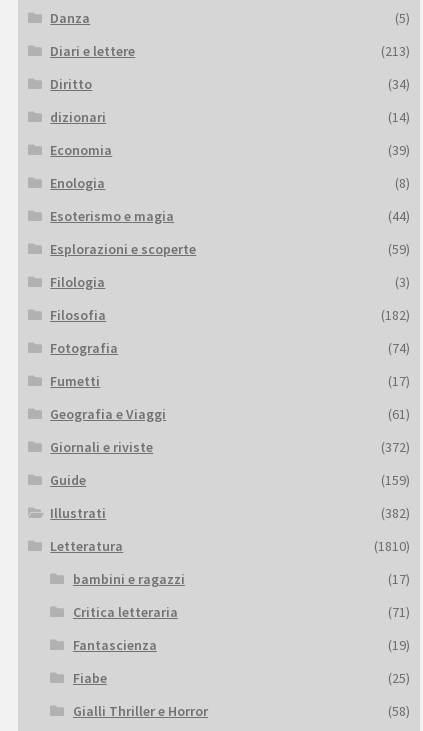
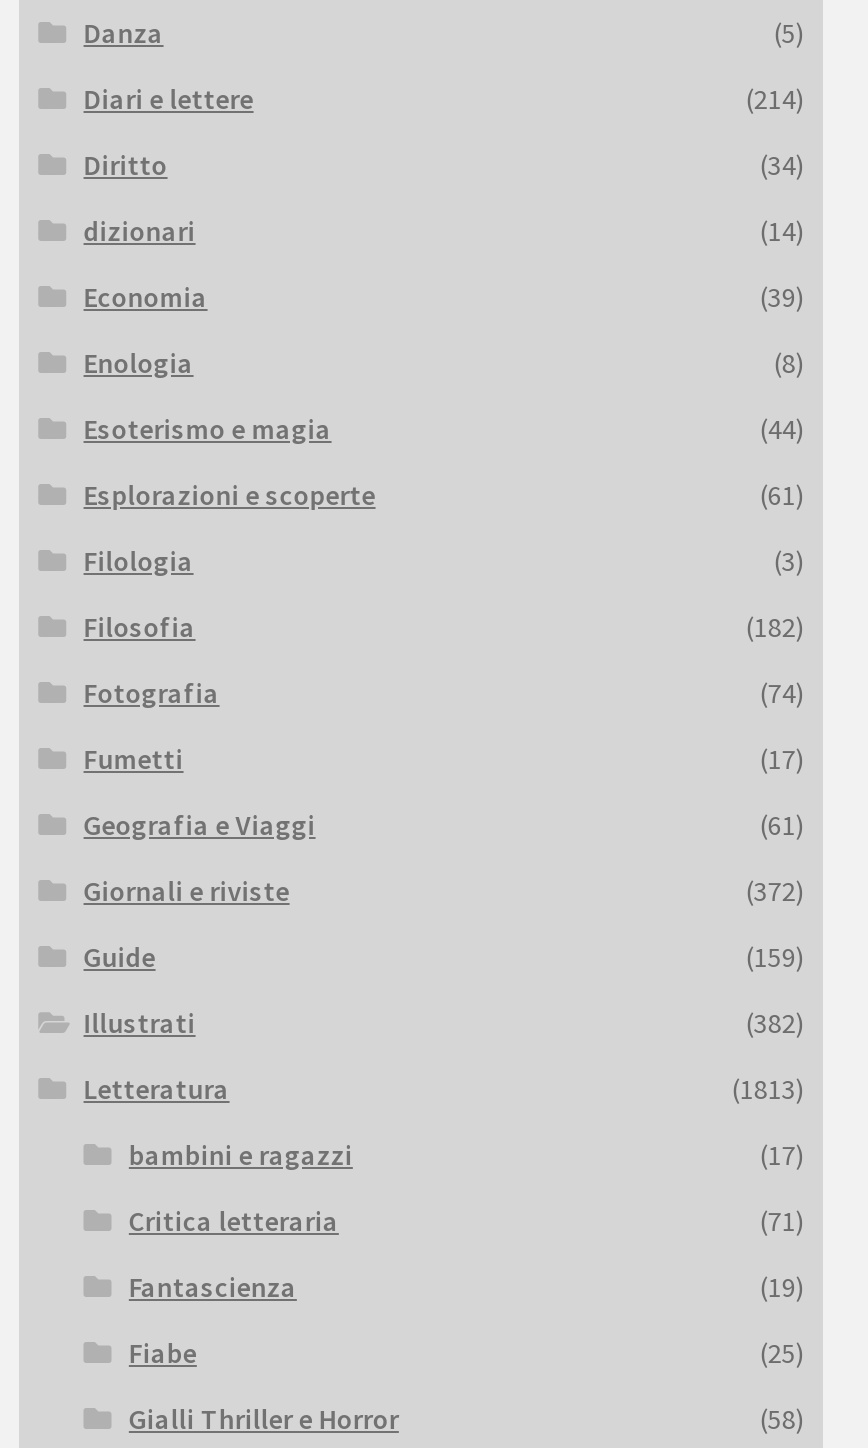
[381,42,410,60] (213) -> [746,81,804,117] (214)
[388,240,410,258] (59) -> [760,477,804,513] (61)
[374,537,410,555] (1810) -> [732,1071,804,1107] (1813)

